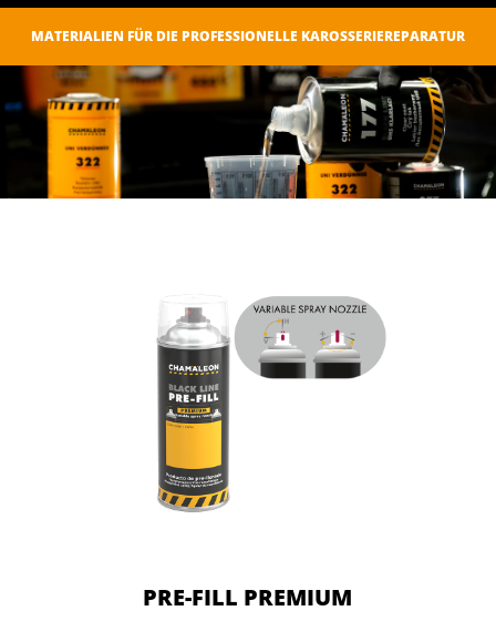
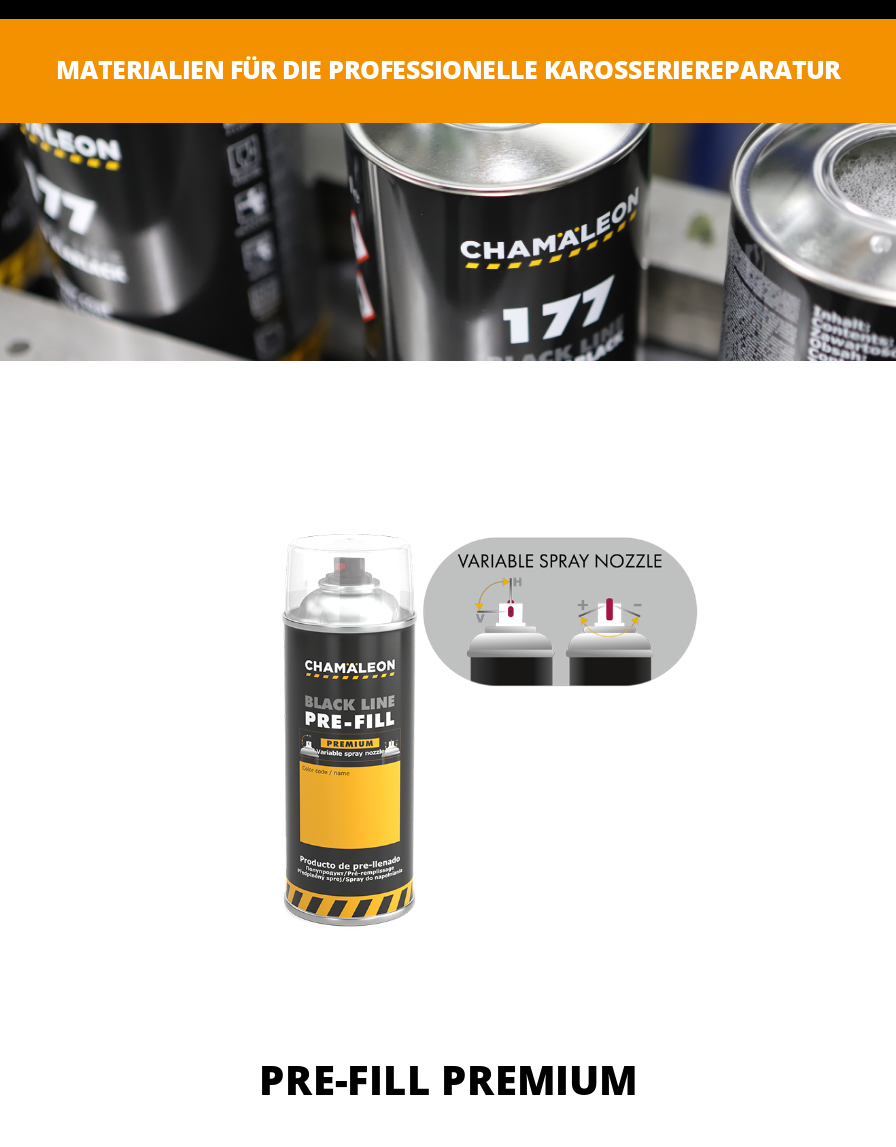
[3,64,493,200] [image] -> [6,121,890,363] [image]

